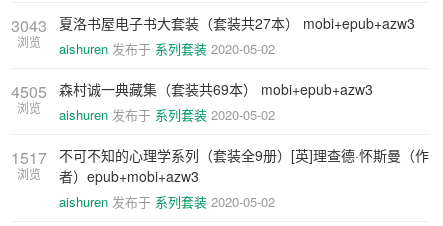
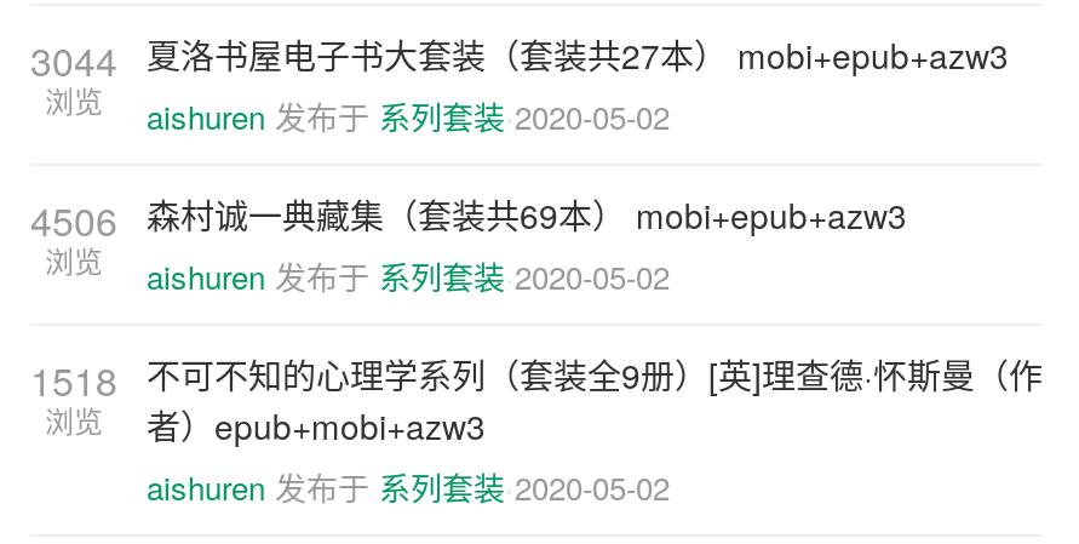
[11,13,415,37] 3043 夏洛书屋电子书大套装（套装共27本） mobi+epub+azw3 -> [30,30,1009,88] 3044 夏洛书屋电子书大套装（套装共27本） mobi+epub+azw3
[11,79,373,103] 4505 森村诚一典藏集（套装共69本） mobi+epub+azw3 -> [30,190,907,248] 4506 森村诚一典藏集（套装共69本） mobi+epub+azw3
[11,145,429,169] 1517 不可不知的心理学系列（套装全9册）[英]理查德·怀斯曼（作 -> [30,350,1043,408] 1518 不可不知的心理学系列（套装全9册）[英]理查德·怀斯曼（作

